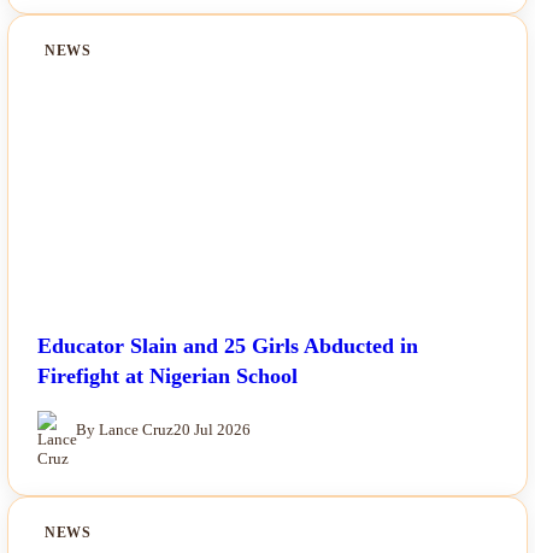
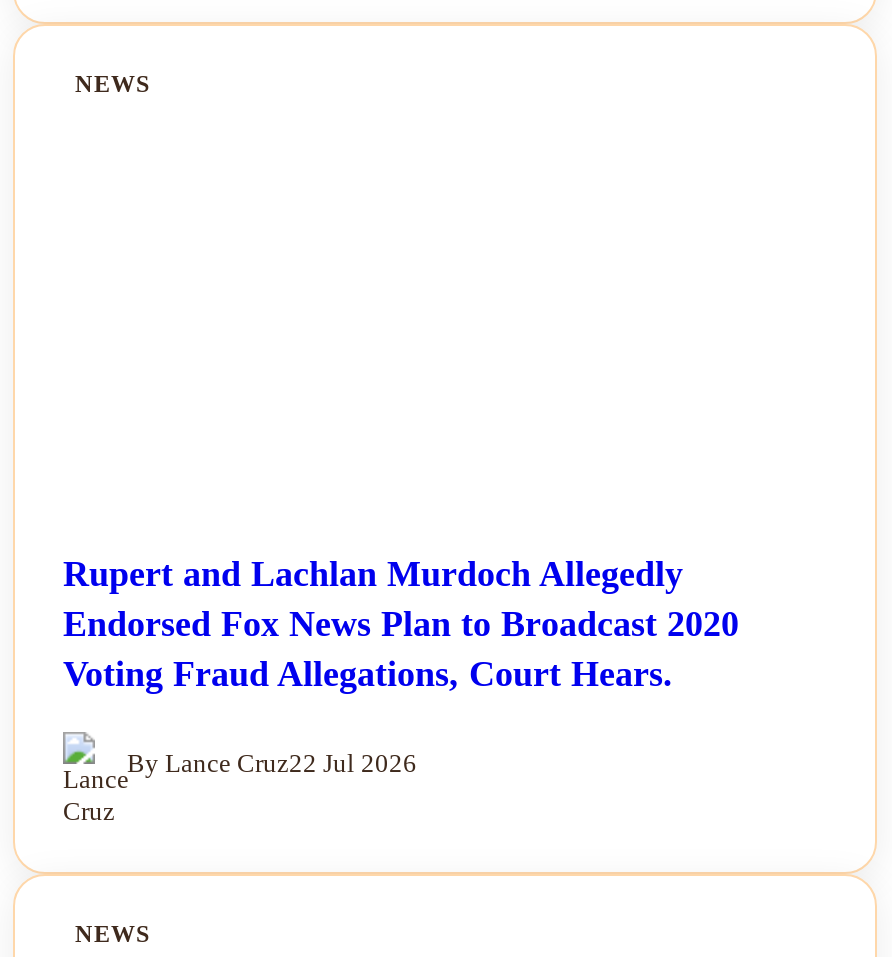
[37,334,418,389] Educator Slain and 25 Girls Abducted in | Firefight at Nigerian School -> [63,555,739,695] Rupert and Lachlan Murdoch Allegedly | Endorsed Fox News Plan to Broadcast 2020 | Voting Fraud Allegations, Court Hears.
[76,421,251,439] By Lance Cruz20 Jul 2026 -> [127,749,417,779] By Lance Cruz22 Jul 2026

